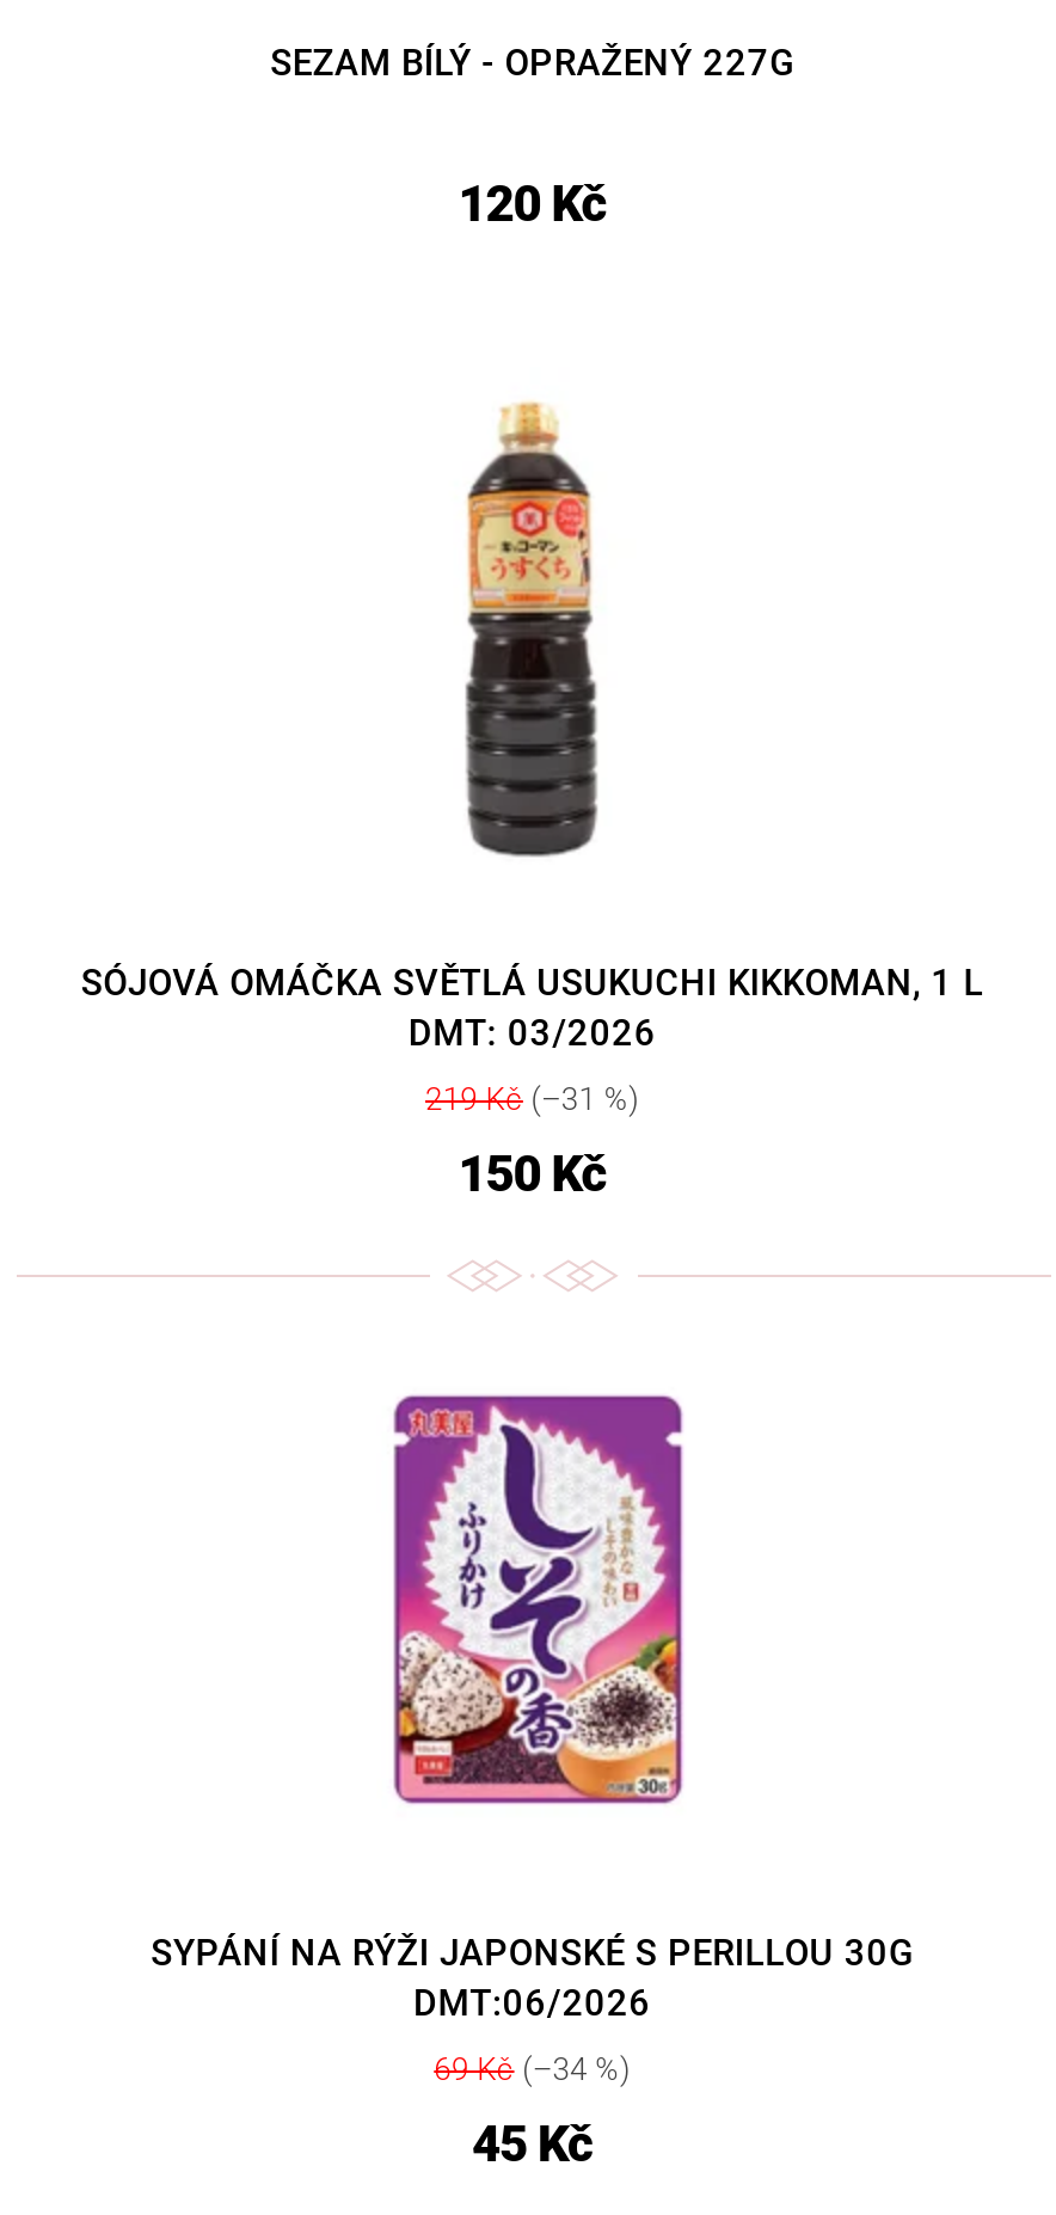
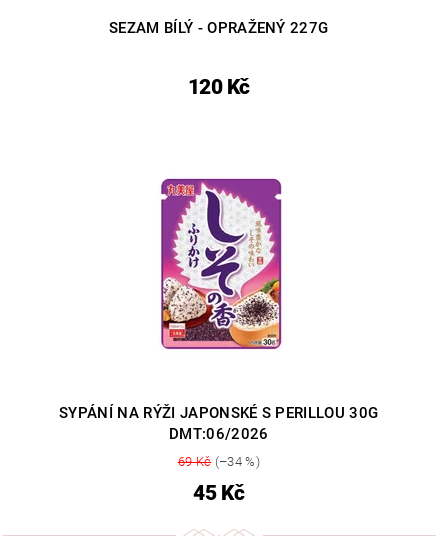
[463,400,600,859] [image] -> none
[81,961,983,1202] SÓJOVÁ OMÁČKA SVĚTLÁ USUKUCHI KIKKOMAN, 1 L | DMT: 03/2026 | 219 Kč (–31 %) | 150 Kč -> none

